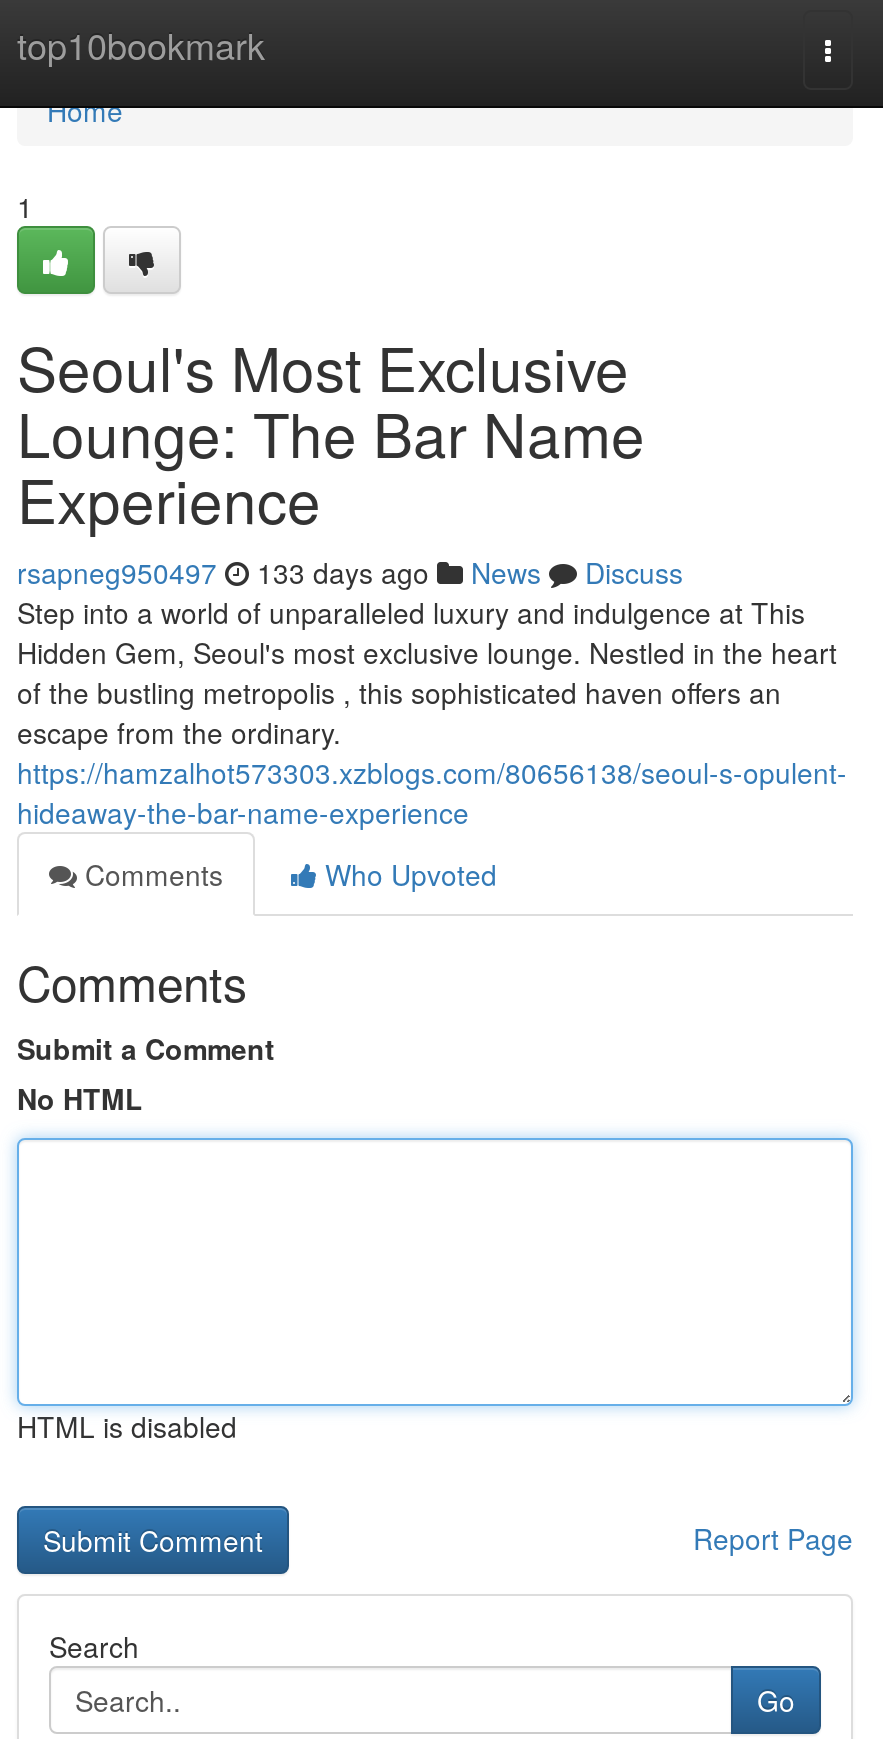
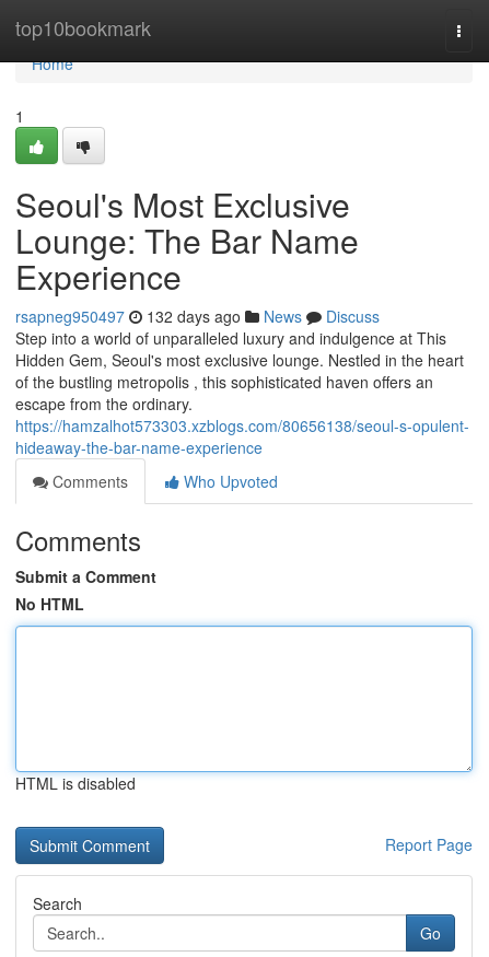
[17,552,683,592] rsapneg950497 133 days ago News Discuss -> [15,305,380,327] rsapneg950497 132 days ago News Discuss

